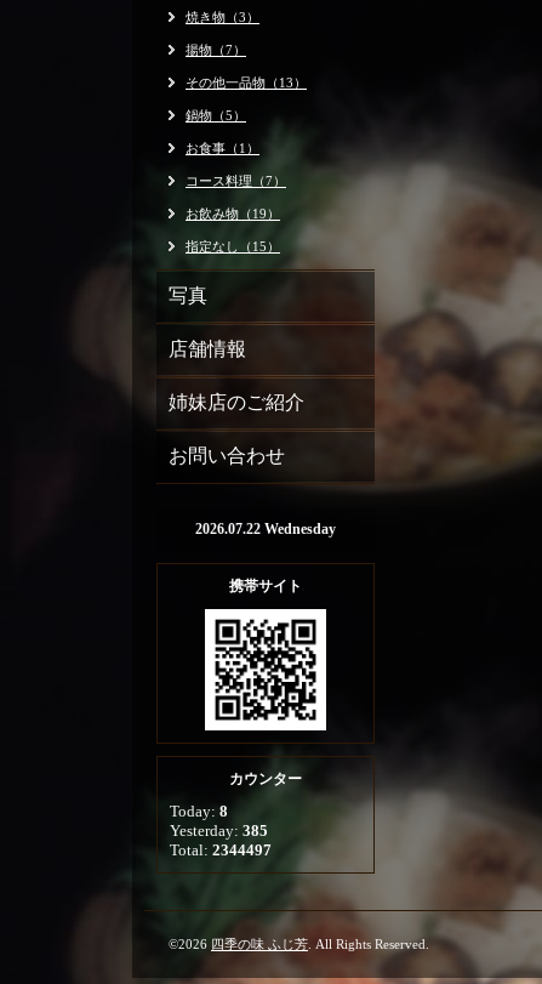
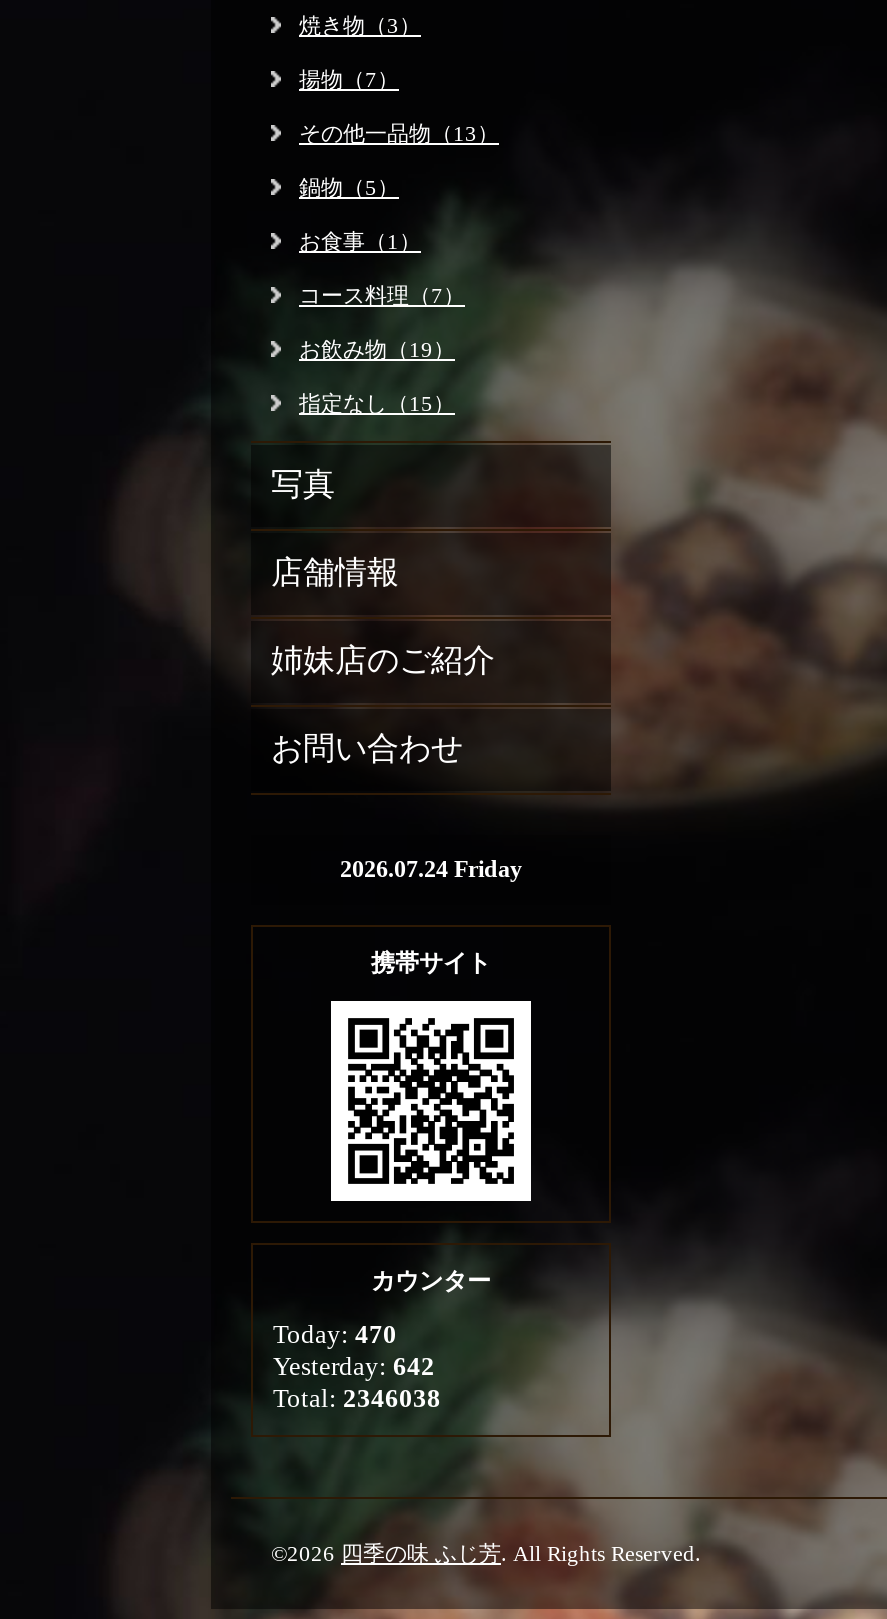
[195,521,336,537] 2026.07.22 Wednesday -> [340,855,522,883] 2026.07.24 Friday
[170,802,228,820] Today: 8 -> [273,1319,397,1349] Today: 470
[170,821,268,840] Yesterday: 385 -> [273,1351,435,1381] Yesterday: 642
[170,841,272,859] Total: 2344497 -> [273,1383,441,1413] Total: 2346038

